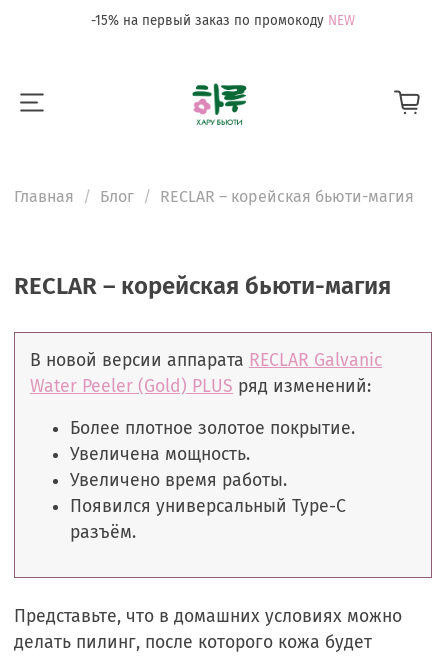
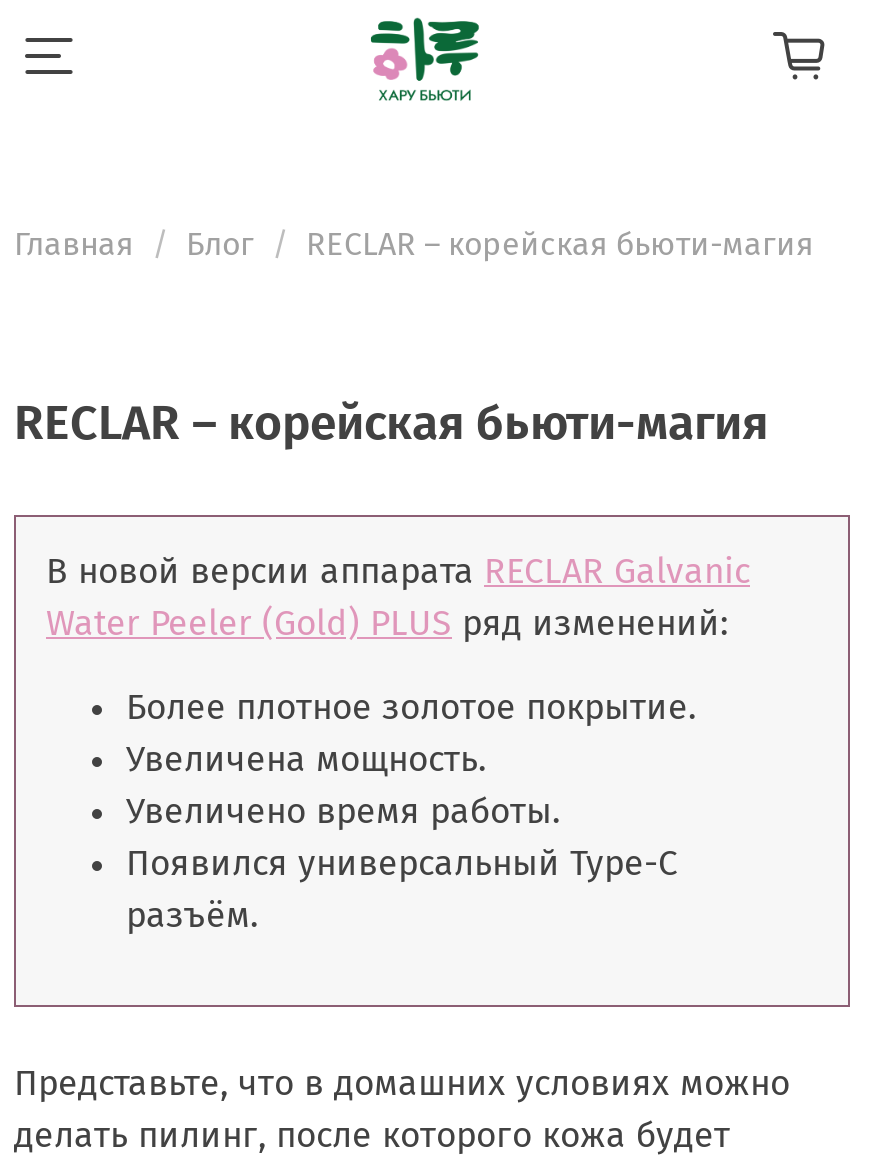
[91,13,355,29] -15% на первый заказ по промокоду NEW -> none

